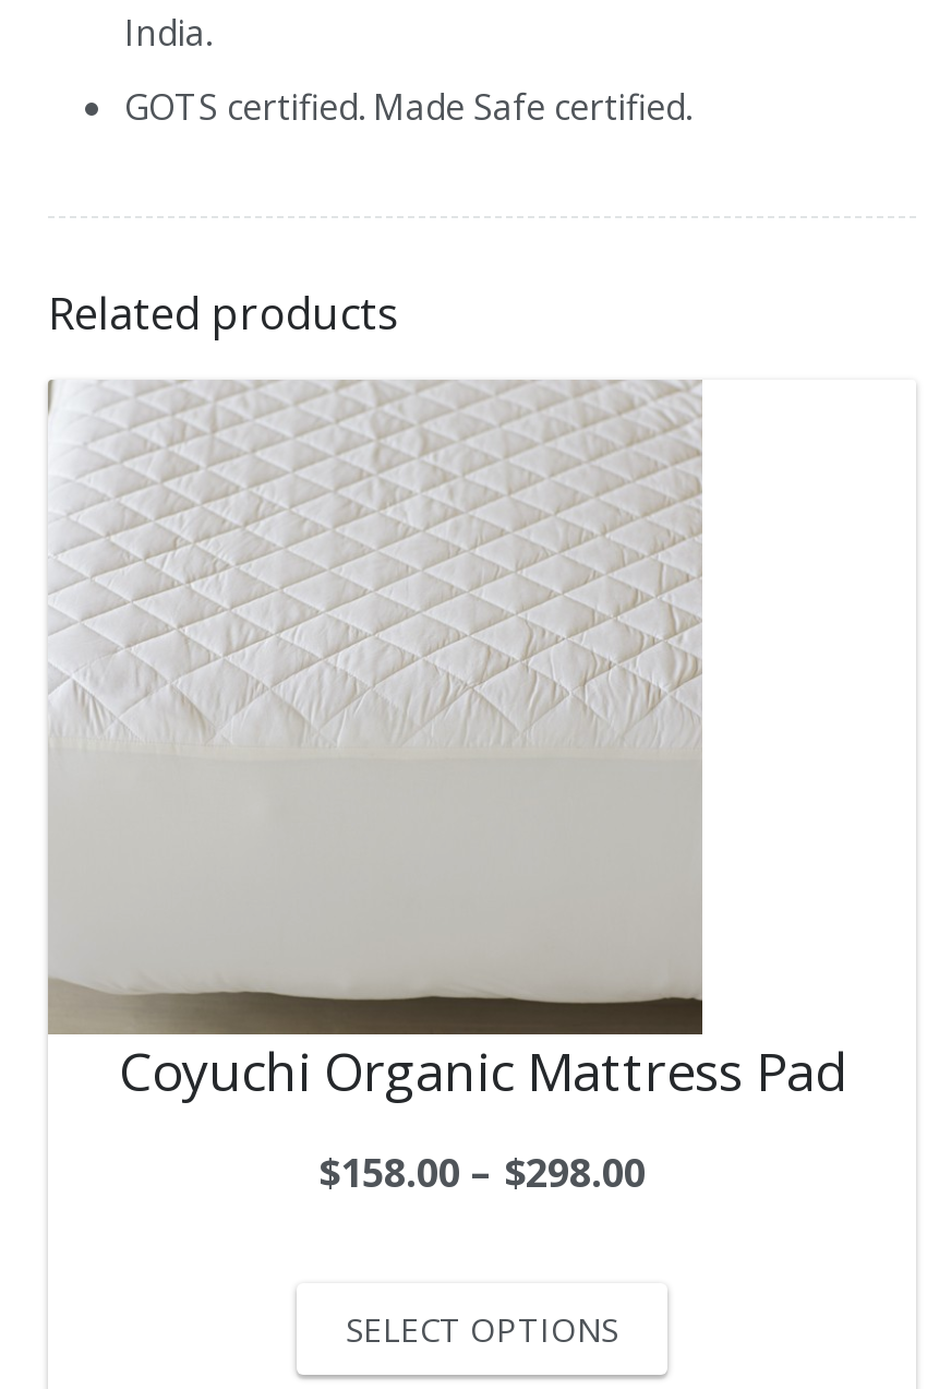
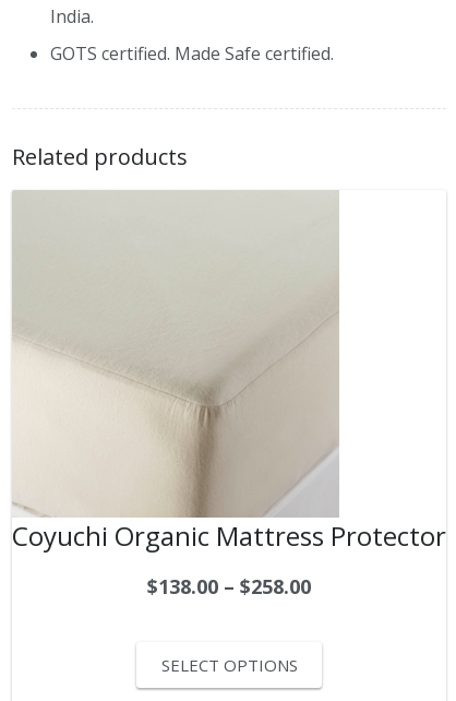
[48,382,845,1107] [image] | Coyuchi Organic Mattress Pad -> [12,190,446,554] [image] | Coyuchi Organic Mattress Protector
[318,1146,646,1198] $158.00 – $298.00 -> [147,573,311,600] $138.00 – $258.00

